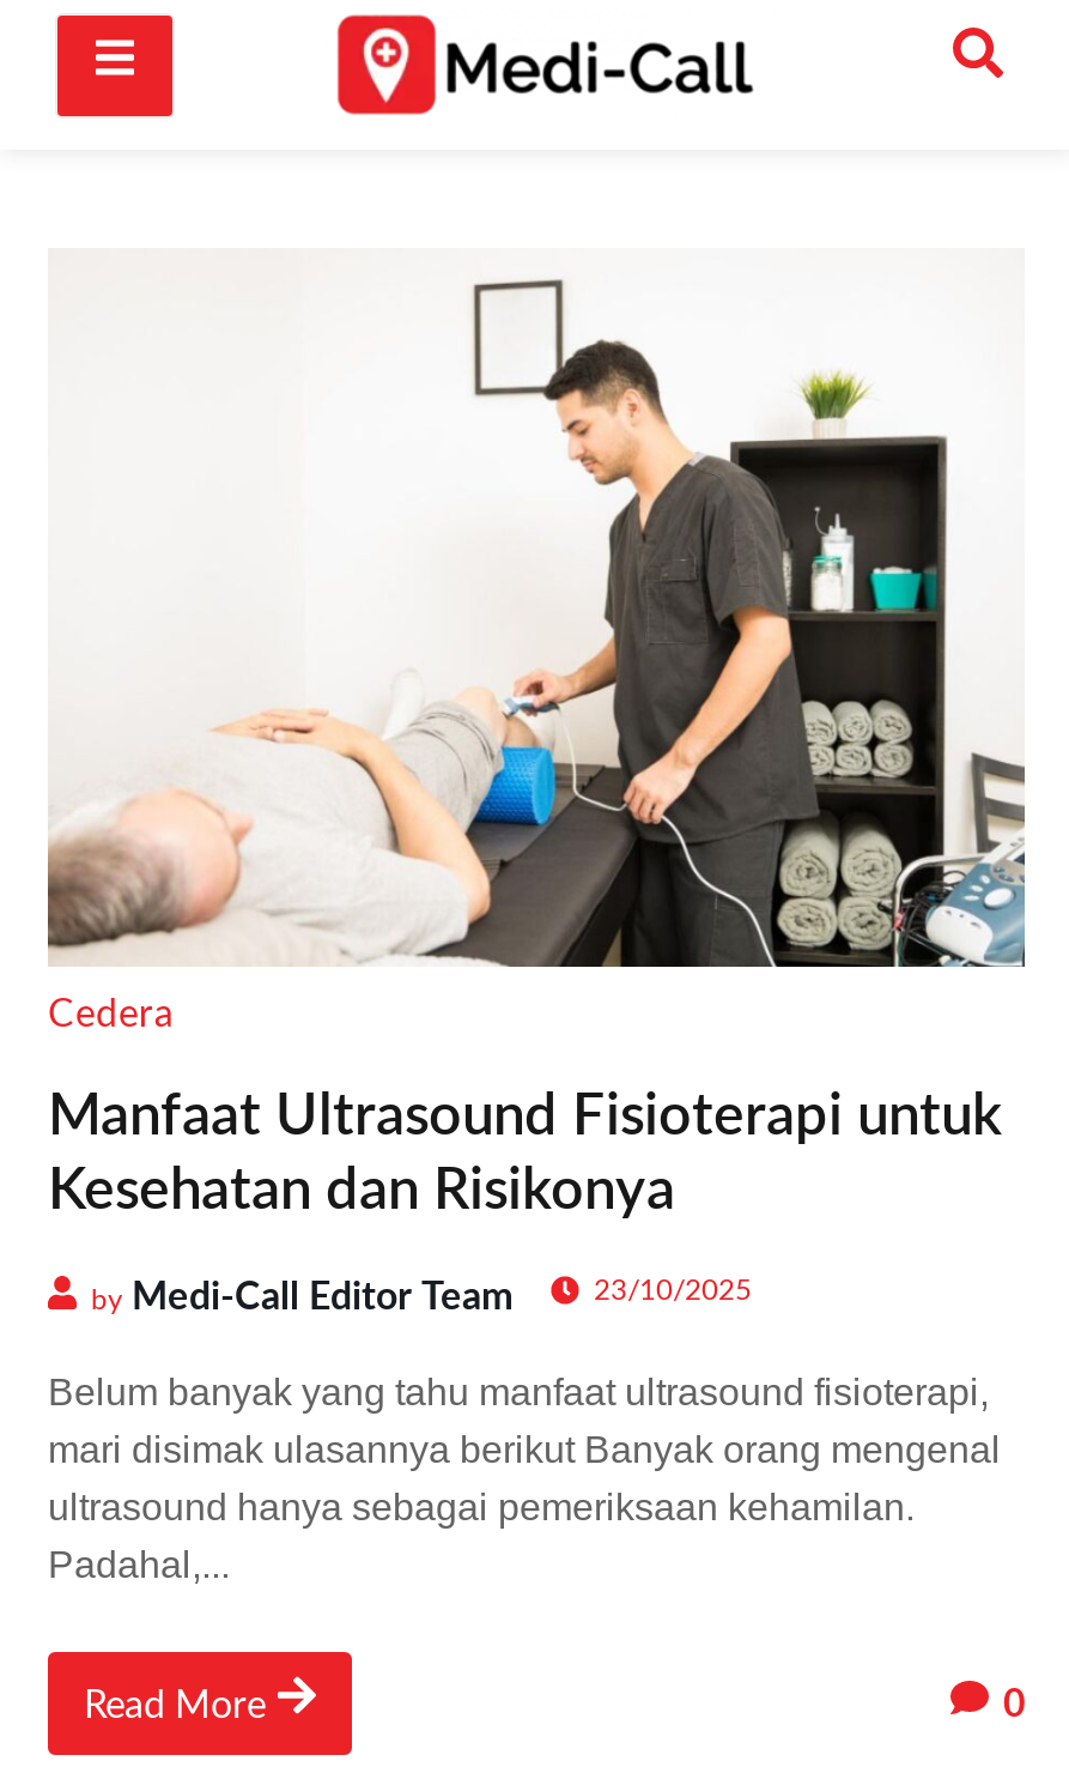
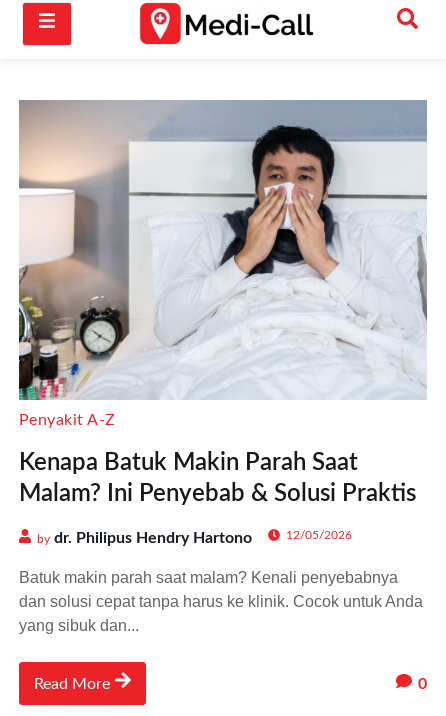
[45,277,1025,1034] [image] | Cedera -> [18,99,428,428] [image] | Penyakit A-Z
[48,1089,1003,1221] Manfaat Ultrasound Fisioterapi untuk | Kesehatan dan Risikonya -> [19,451,416,506] Kenapa Batuk Makin Parah Saat | Malam? Ini Penyebab & Solusi Praktis
[91,1276,752,1317] by Medi-Call Editor Team | 23/10/2025 -> [37,529,352,546] by dr. Philipus Hendry Hartono | 12/05/2026
[48,1372,1001,1585] Belum banyak yang tahu manfaat ultrasound fisioterapi, | mari disimak ulasannya berikut Banyak orang mengenal | ultrasound hanya sebagai pemeriksaan kehamilan. | Padahal,... -> [19,569,423,634] Batuk makin parah saat malam? Kenali penyebabnya | dan solusi cepat tanpa harus ke klinik. Cocok untuk Anda | yang sibuk dan...

